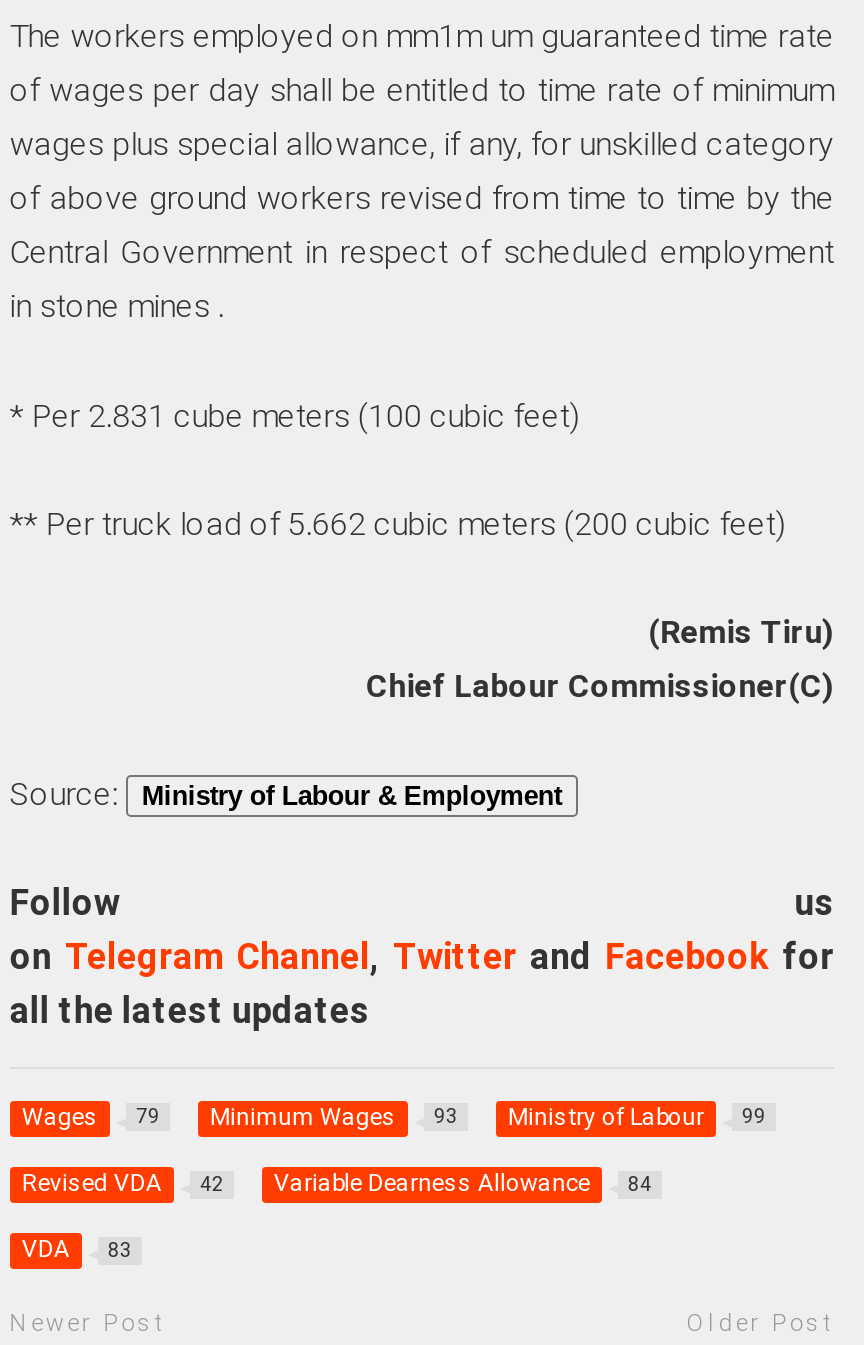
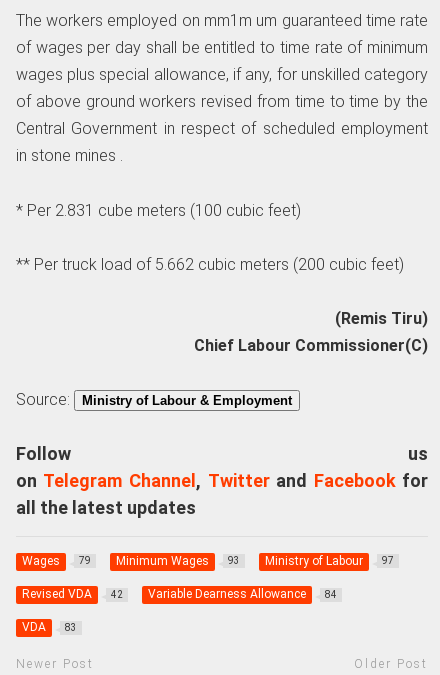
[508,1102,766,1130] Ministry of Labour 99 -> [265,554,394,568] Ministry of Labour 97

